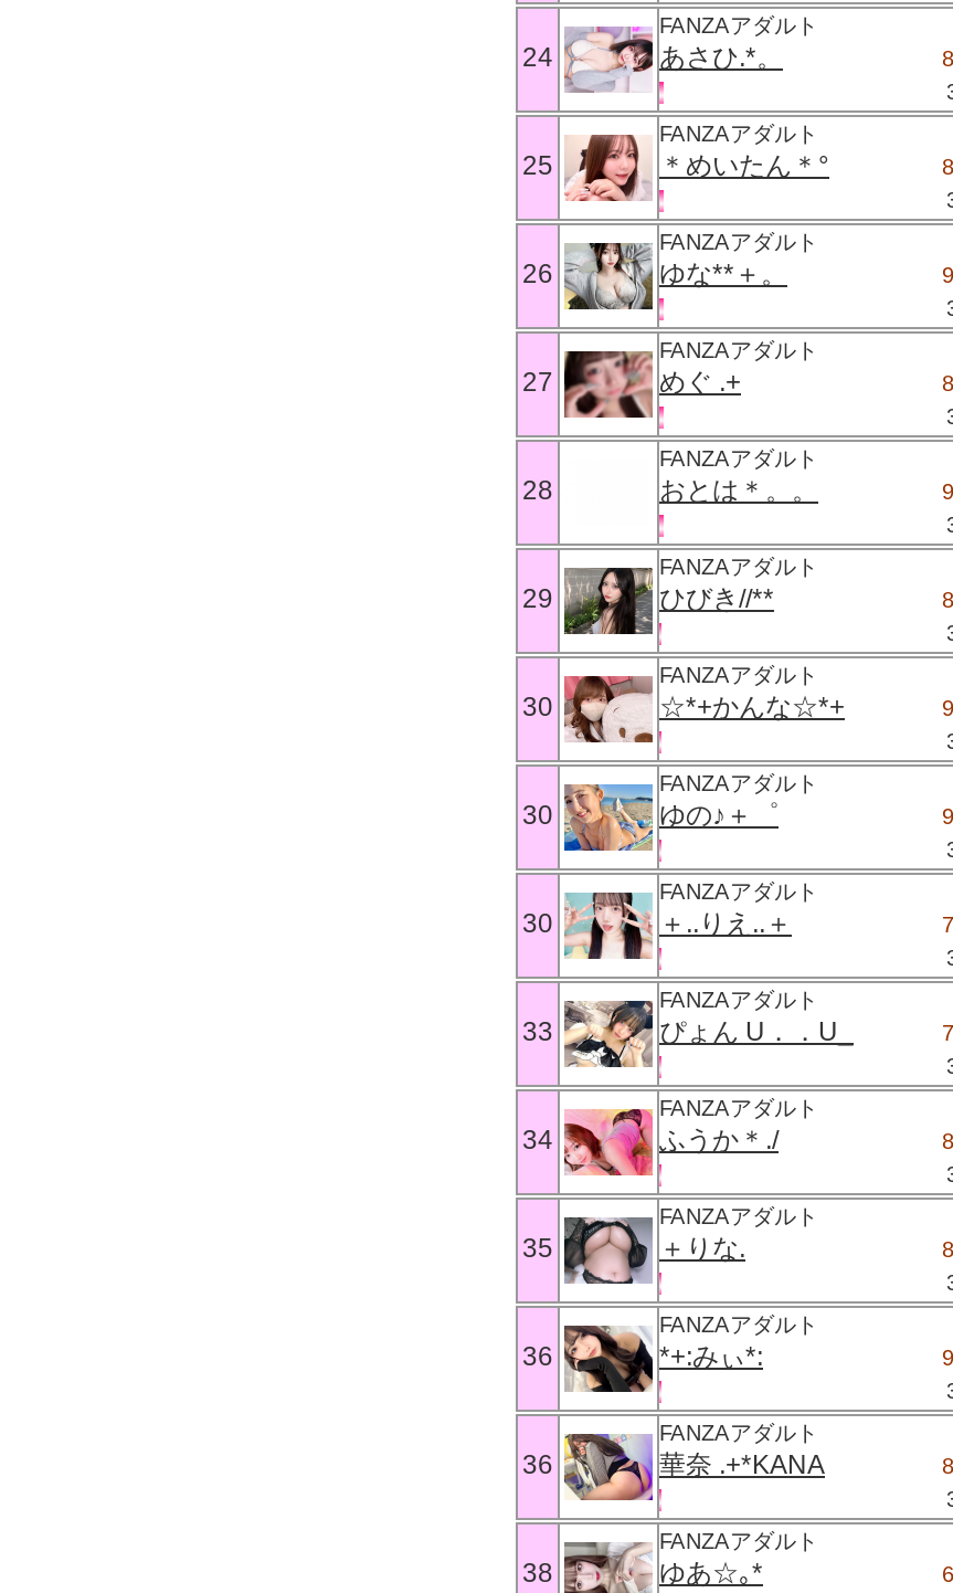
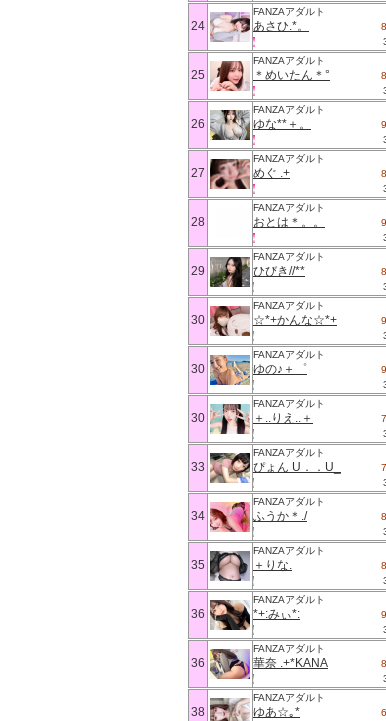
[564,999,653,1069] [image] -> [210,452,250,484] [image]

